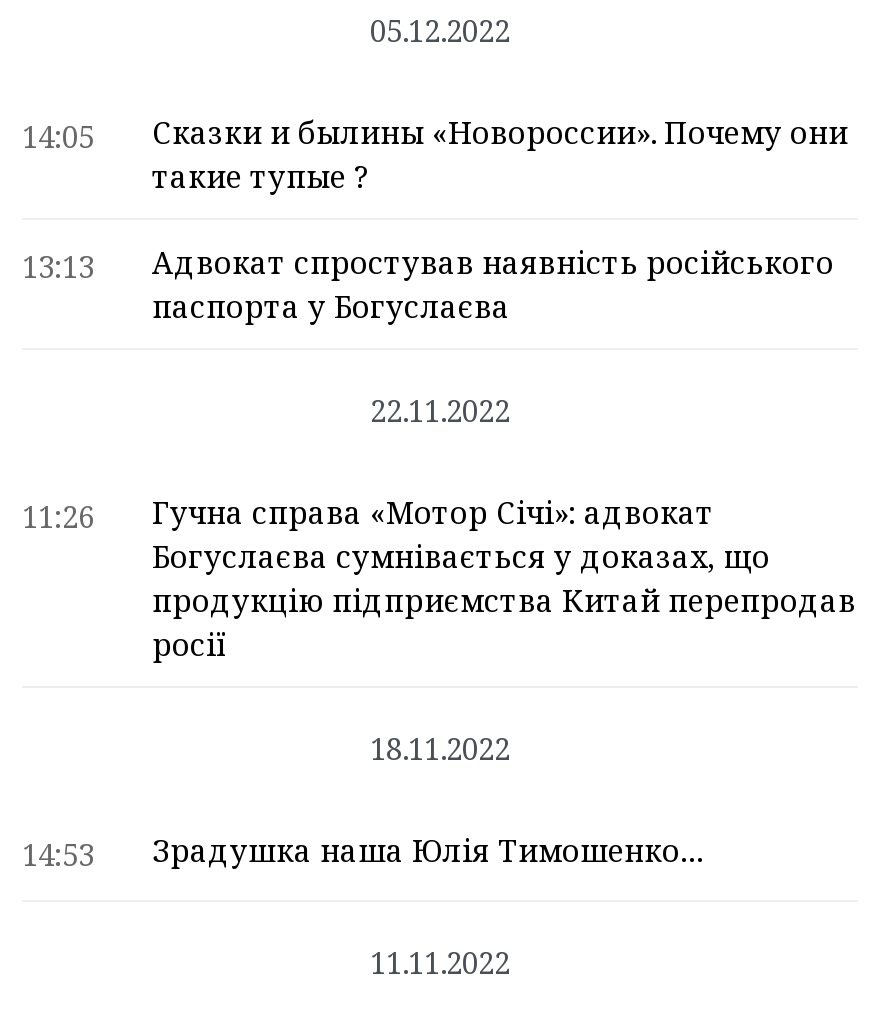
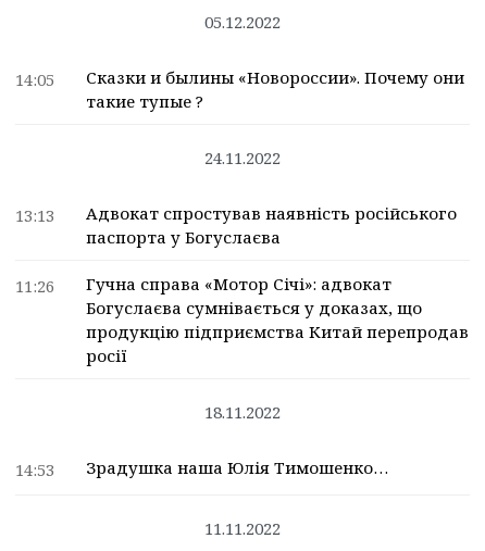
none -> [204,147,281,168] 24.11.2022
moved [22,242,834,326] -> [15,202,457,248]: 13:13 | Адвокат спростував наявність російського | паспорта у Богуслаєва
[370,390,510,430] 22.11.2022 -> none

